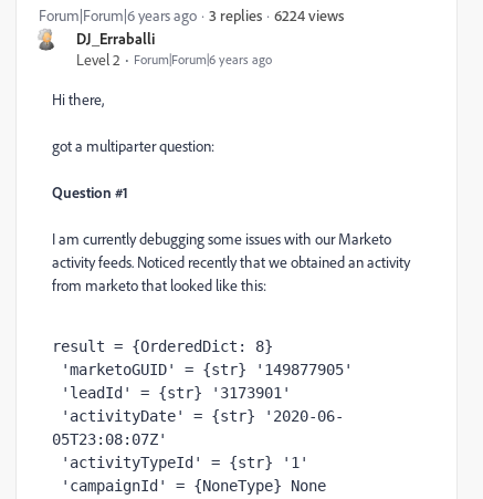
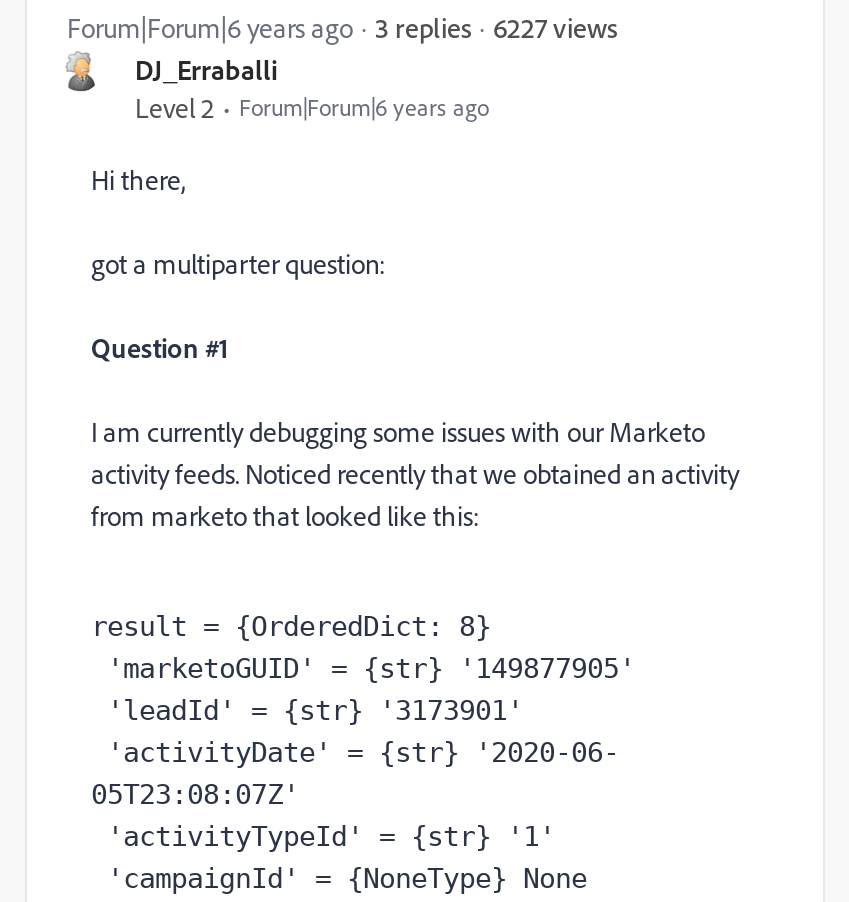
[274,5,344,24] 6224 views -> [493,9,617,43] 6227 views

